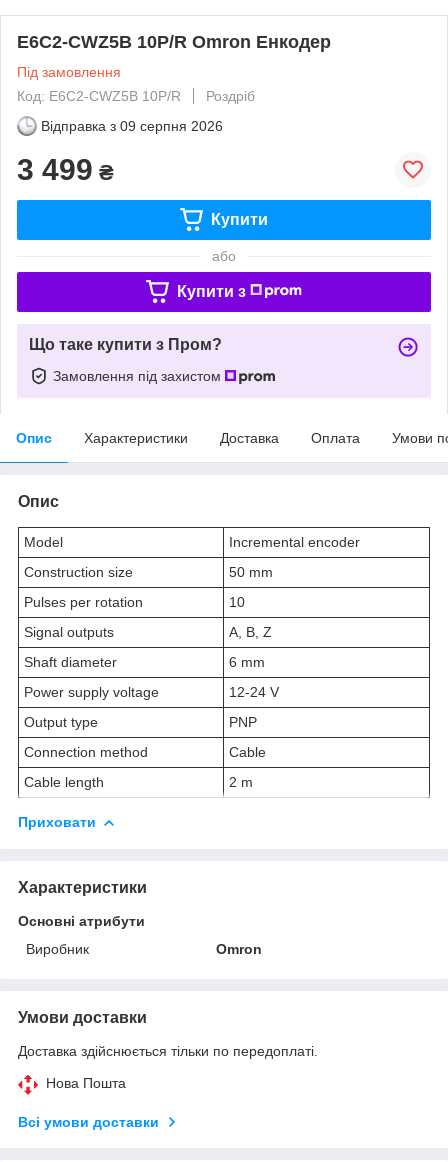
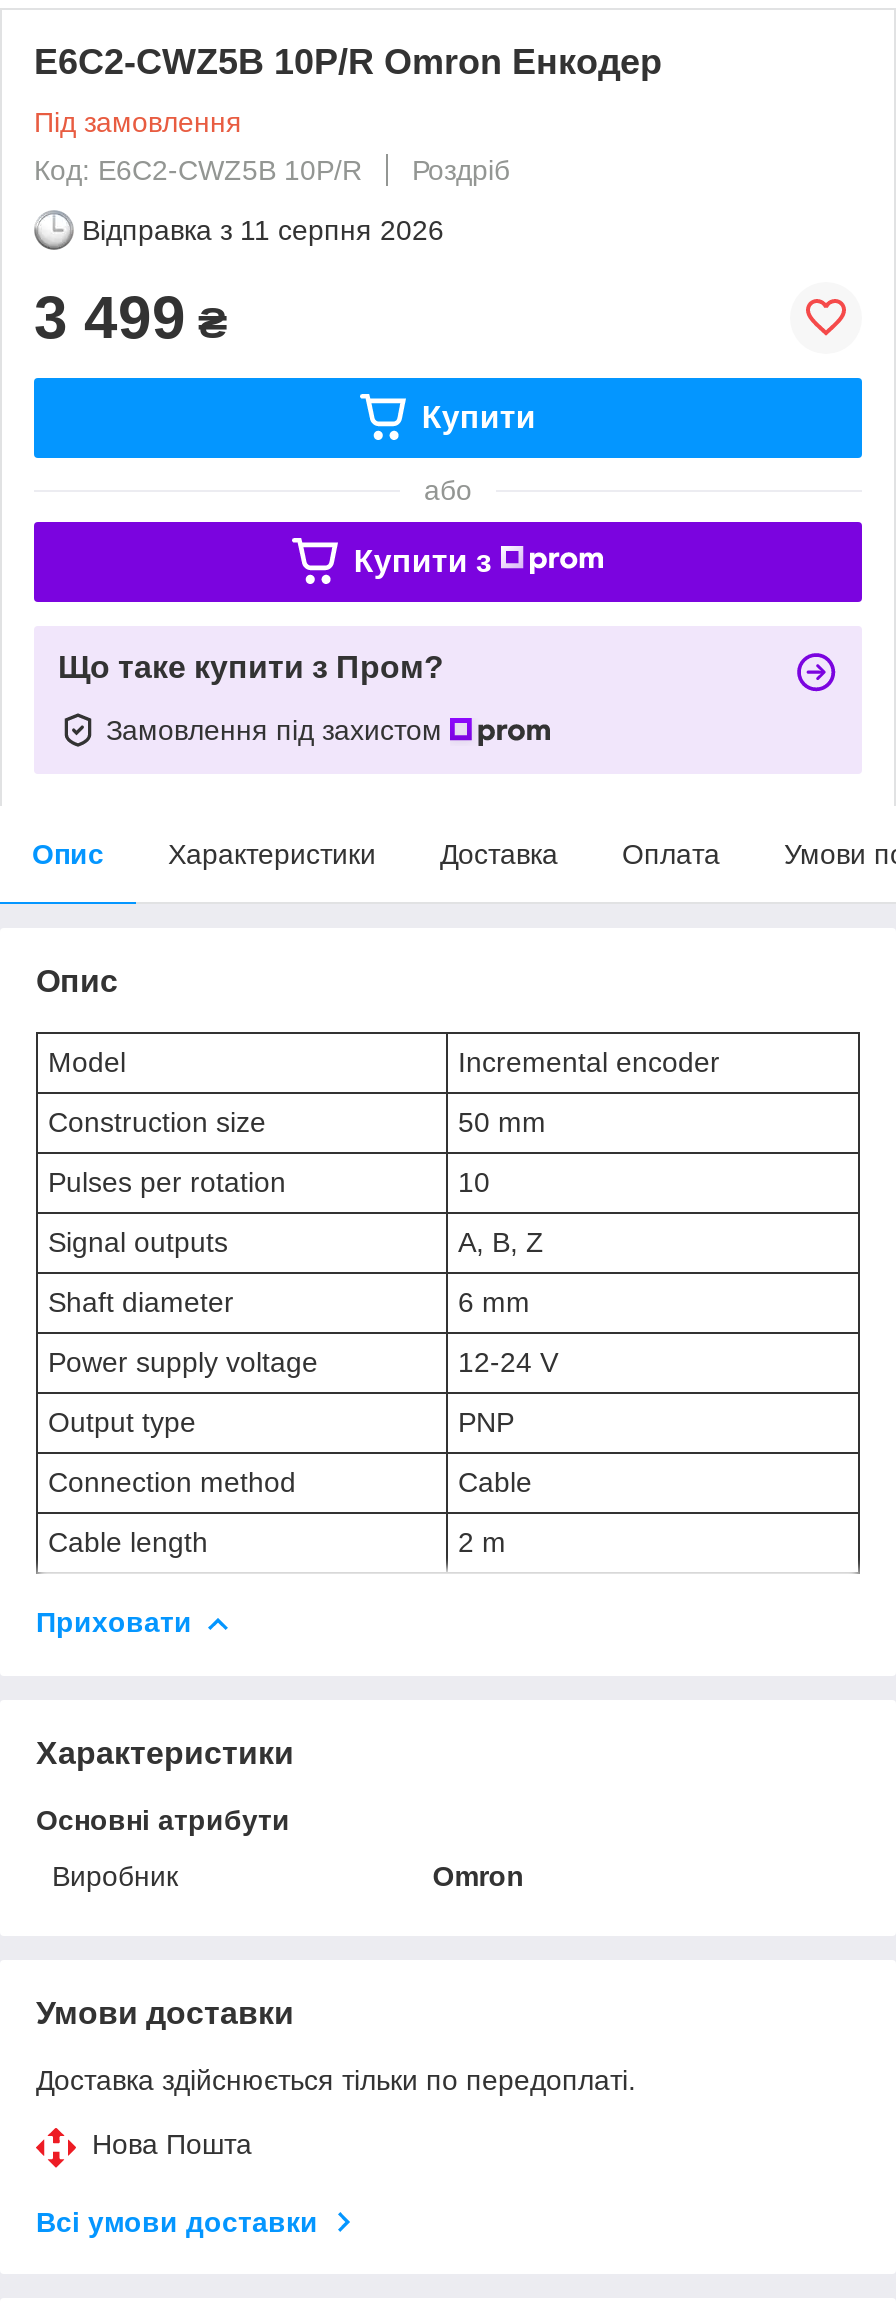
[41,118,223,134] Відправка з 09 серпня 2026 -> [82,214,444,246] Відправка з 11 серпня 2026

